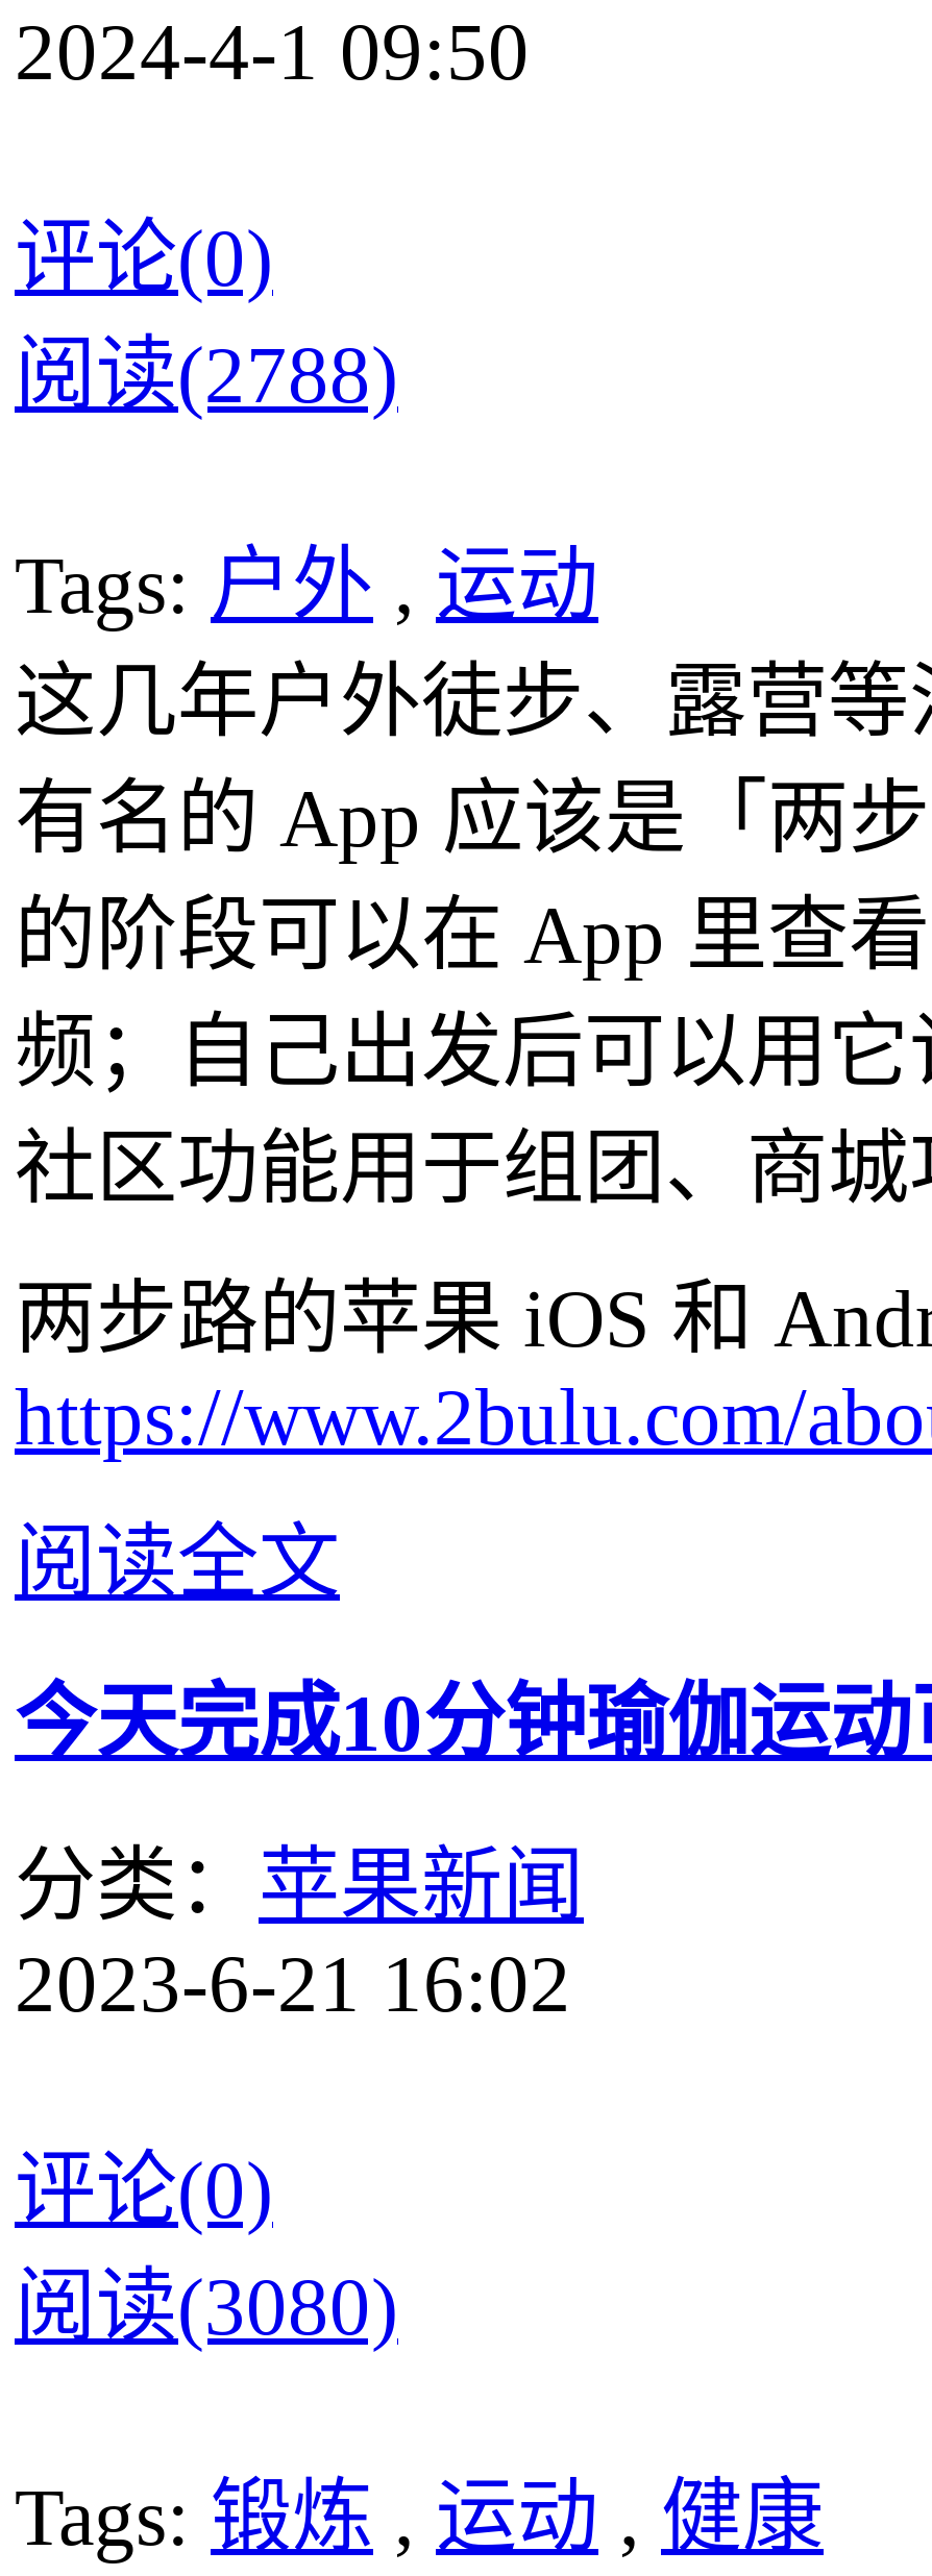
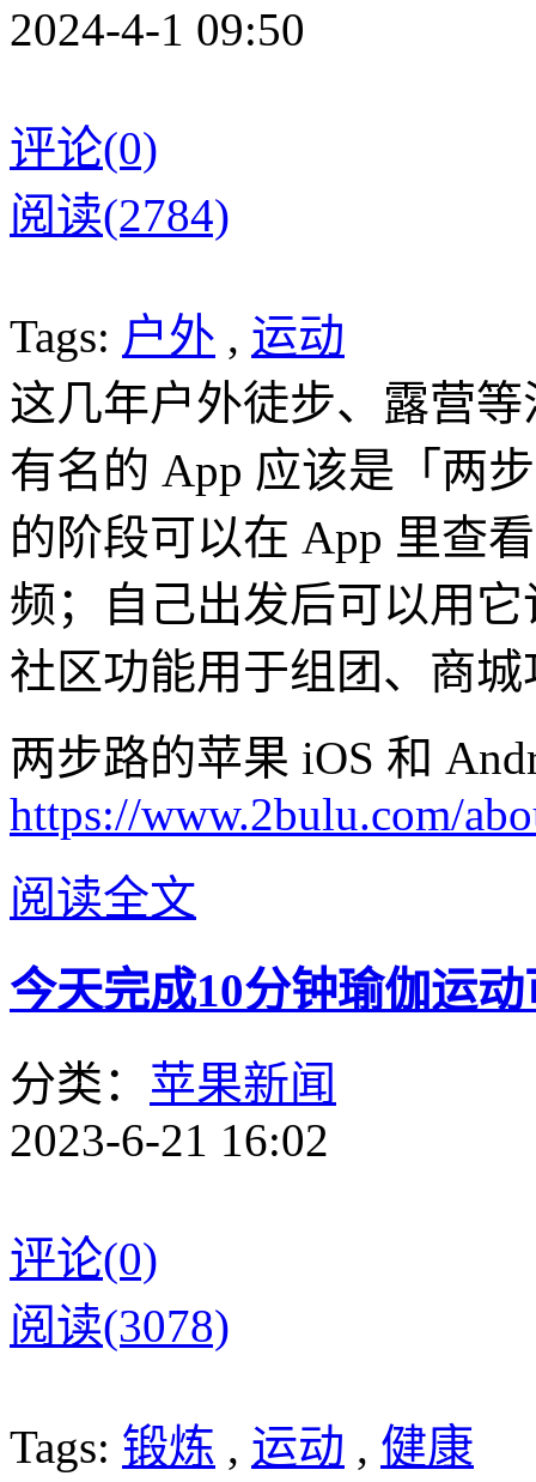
[15,329,398,419] 阅读(2788) -> [10,189,230,241] 阅读(2784)
[15,2260,398,2350] 阅读(3080) -> [10,1299,230,1351] 阅读(3078)

